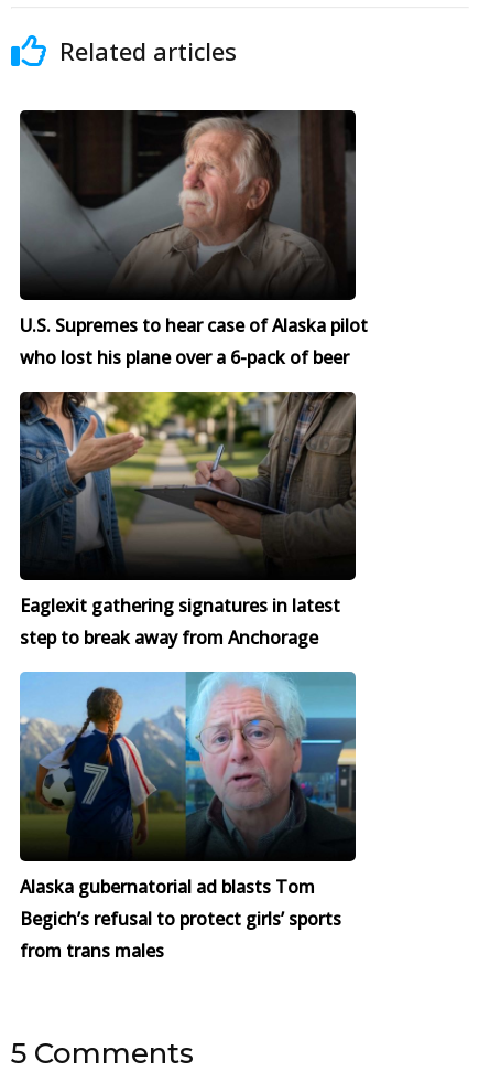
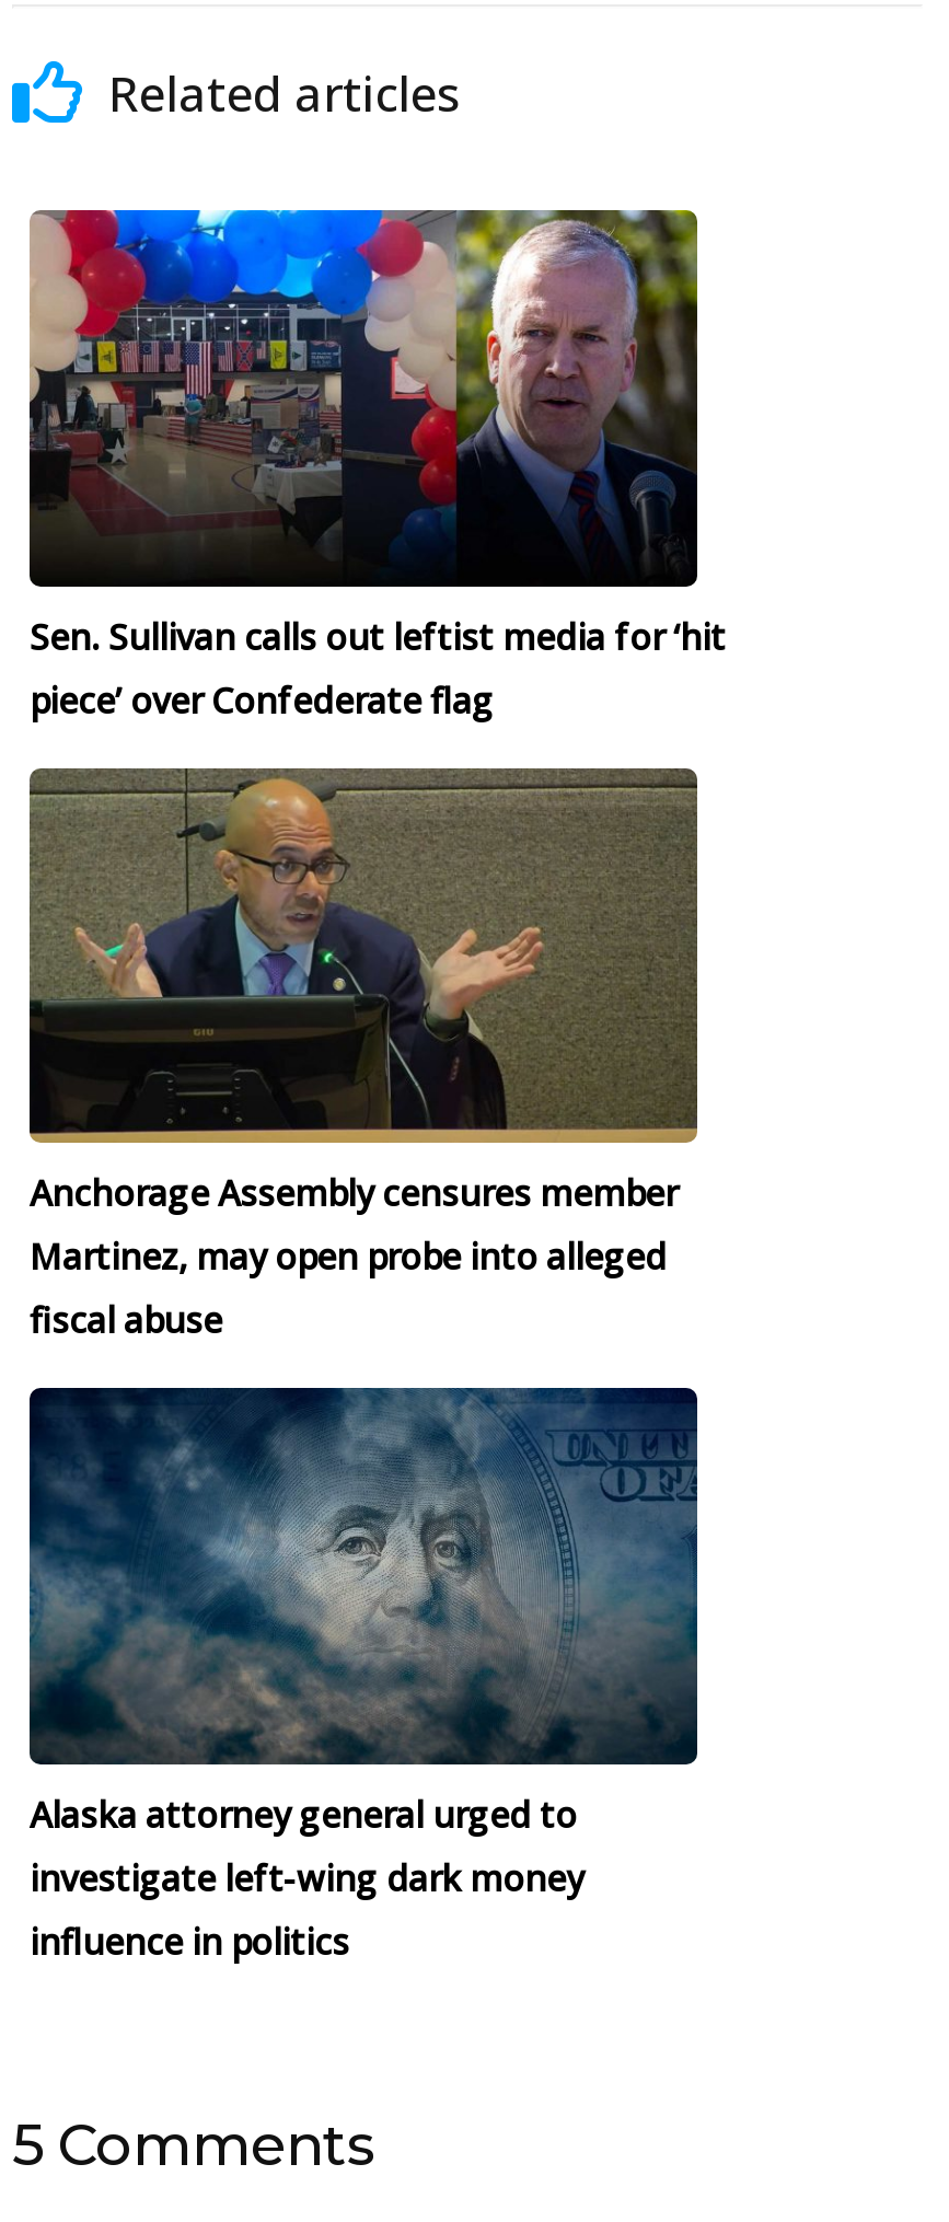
[20,109,368,369] [image] | U.S. Supremes to hear case of Alaska pilot | who lost his plane over a 6-pack of beer -> [30,208,726,724] [image] | Sen. Sullivan calls out leftist media for ‘hit | piece’ over Confederate flag
[20,390,355,650] [image] | Eaglexit gathering signatures in latest | step to break away from Anchorage -> [30,803,699,1345] [image] | Anchorage Assembly censures member | Martinez, may open probe into alleged | fiscal abuse
[19,671,357,963] [image] | Alaska gubernatorial ad blasts Tom | Begich’s refusal to protect girls’ sports | from trans males -> [27,1386,699,1965] [image] | Alaska attorney general urged to | investigate left-wing dark money | influence in politics

